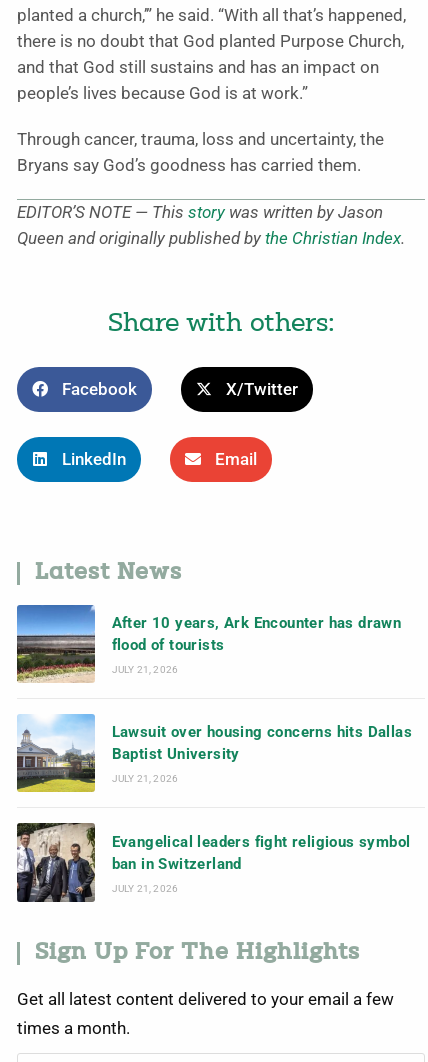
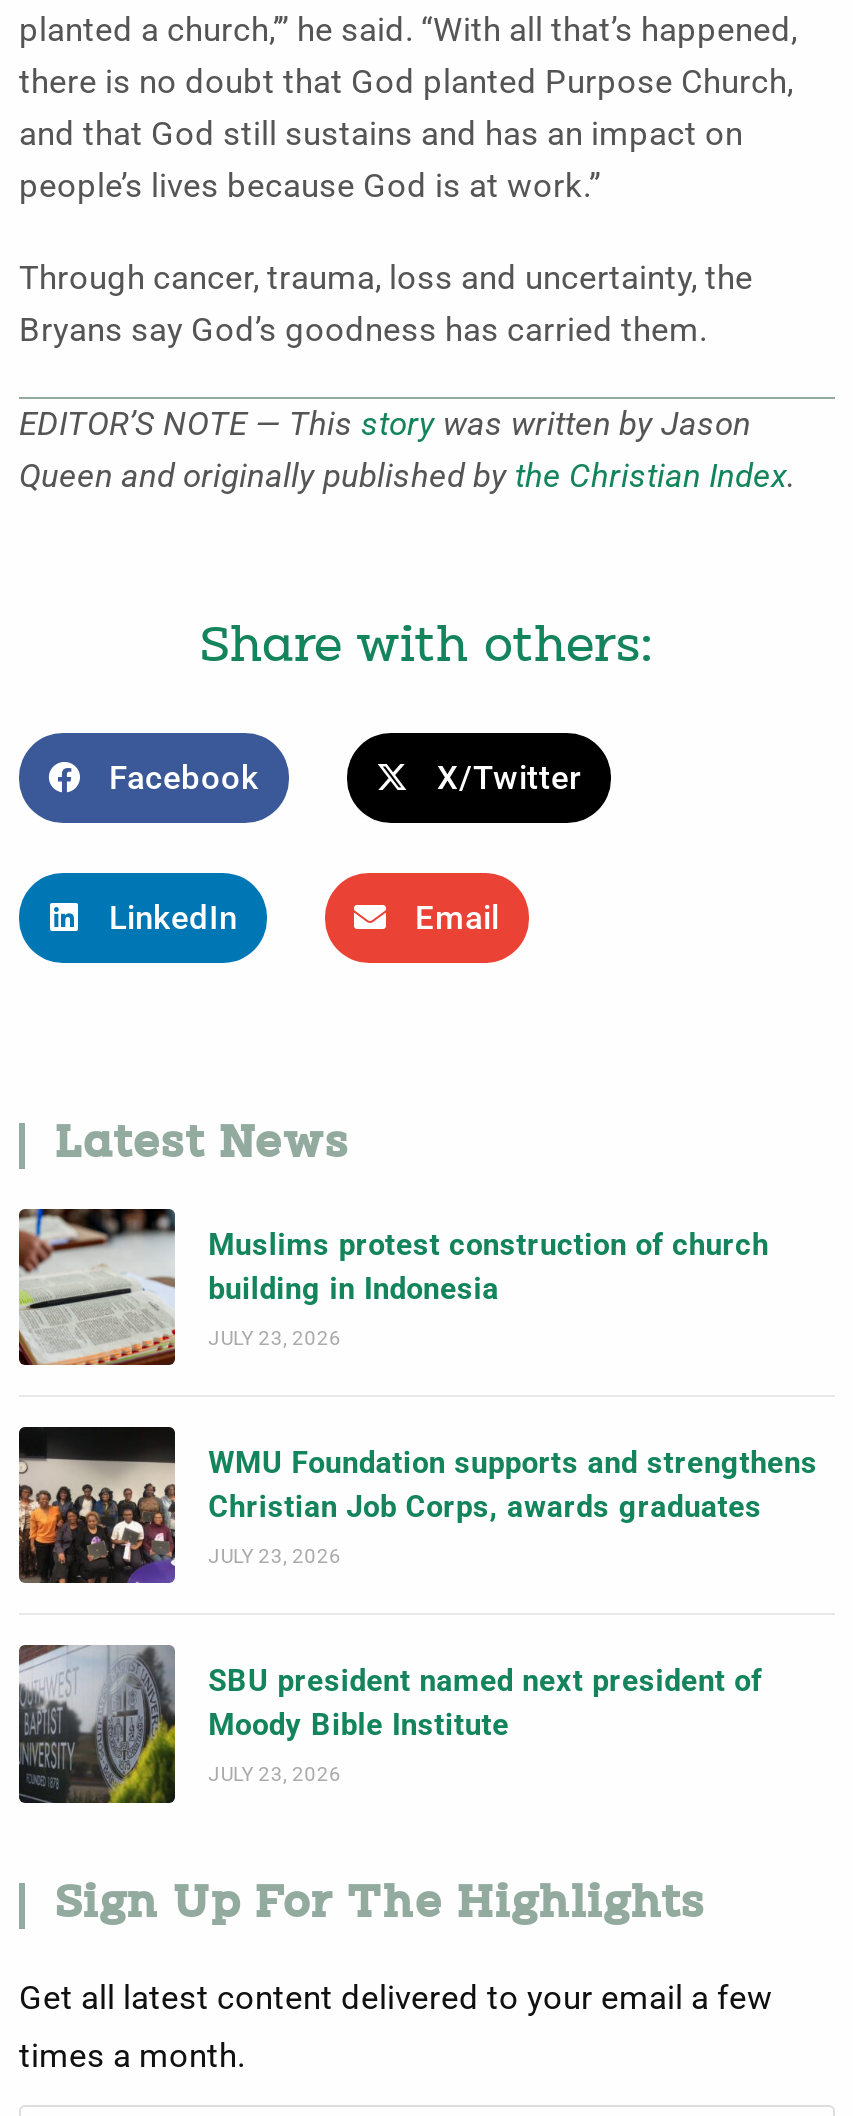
[16,604,401,683] [image] | After 10 years, Ark Encounter has drawn | flood of tourists -> [17,1207,769,1367] [image] | Muslims protest construction of church | building in Indonesia
[112,664,178,675] JULY 21, 2026 -> [208,1327,342,1349] JULY 23, 2026
[17,714,412,793] [image] | Lawsuit over housing concerns hits Dallas | Baptist University -> [17,1425,818,1585] [image] | WMU Foundation supports and strengthens | Christian Job Corps, awards graduates
[112,773,178,784] JULY 21, 2026 -> [208,1545,342,1567] JULY 23, 2026
[16,822,410,902] [image] | Evangelical leaders fight religious symbol | ban in Switzerland -> [17,1645,762,1805] [image] | SBU president named next president of | Moody Bible Institute
[112,882,178,893] JULY 21, 2026 -> [208,1764,342,1786] JULY 23, 2026

